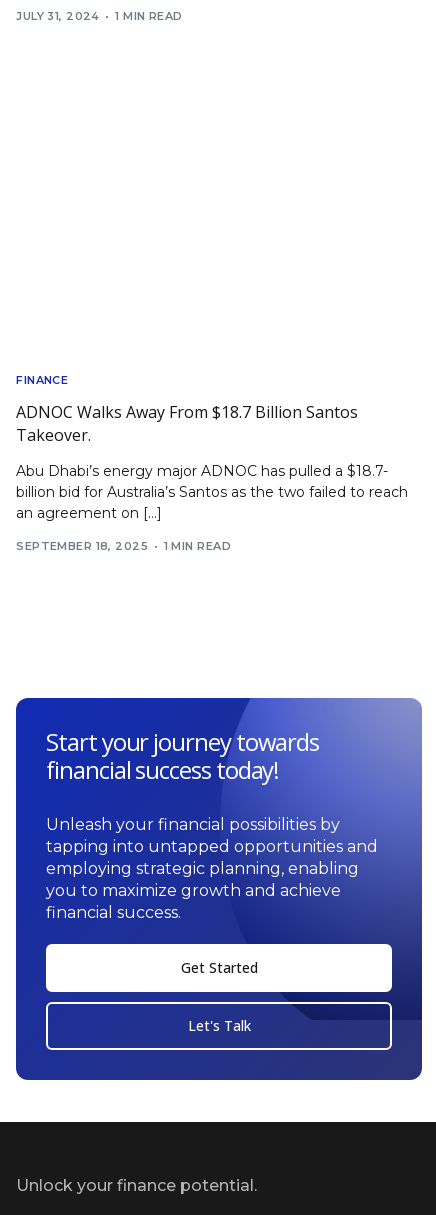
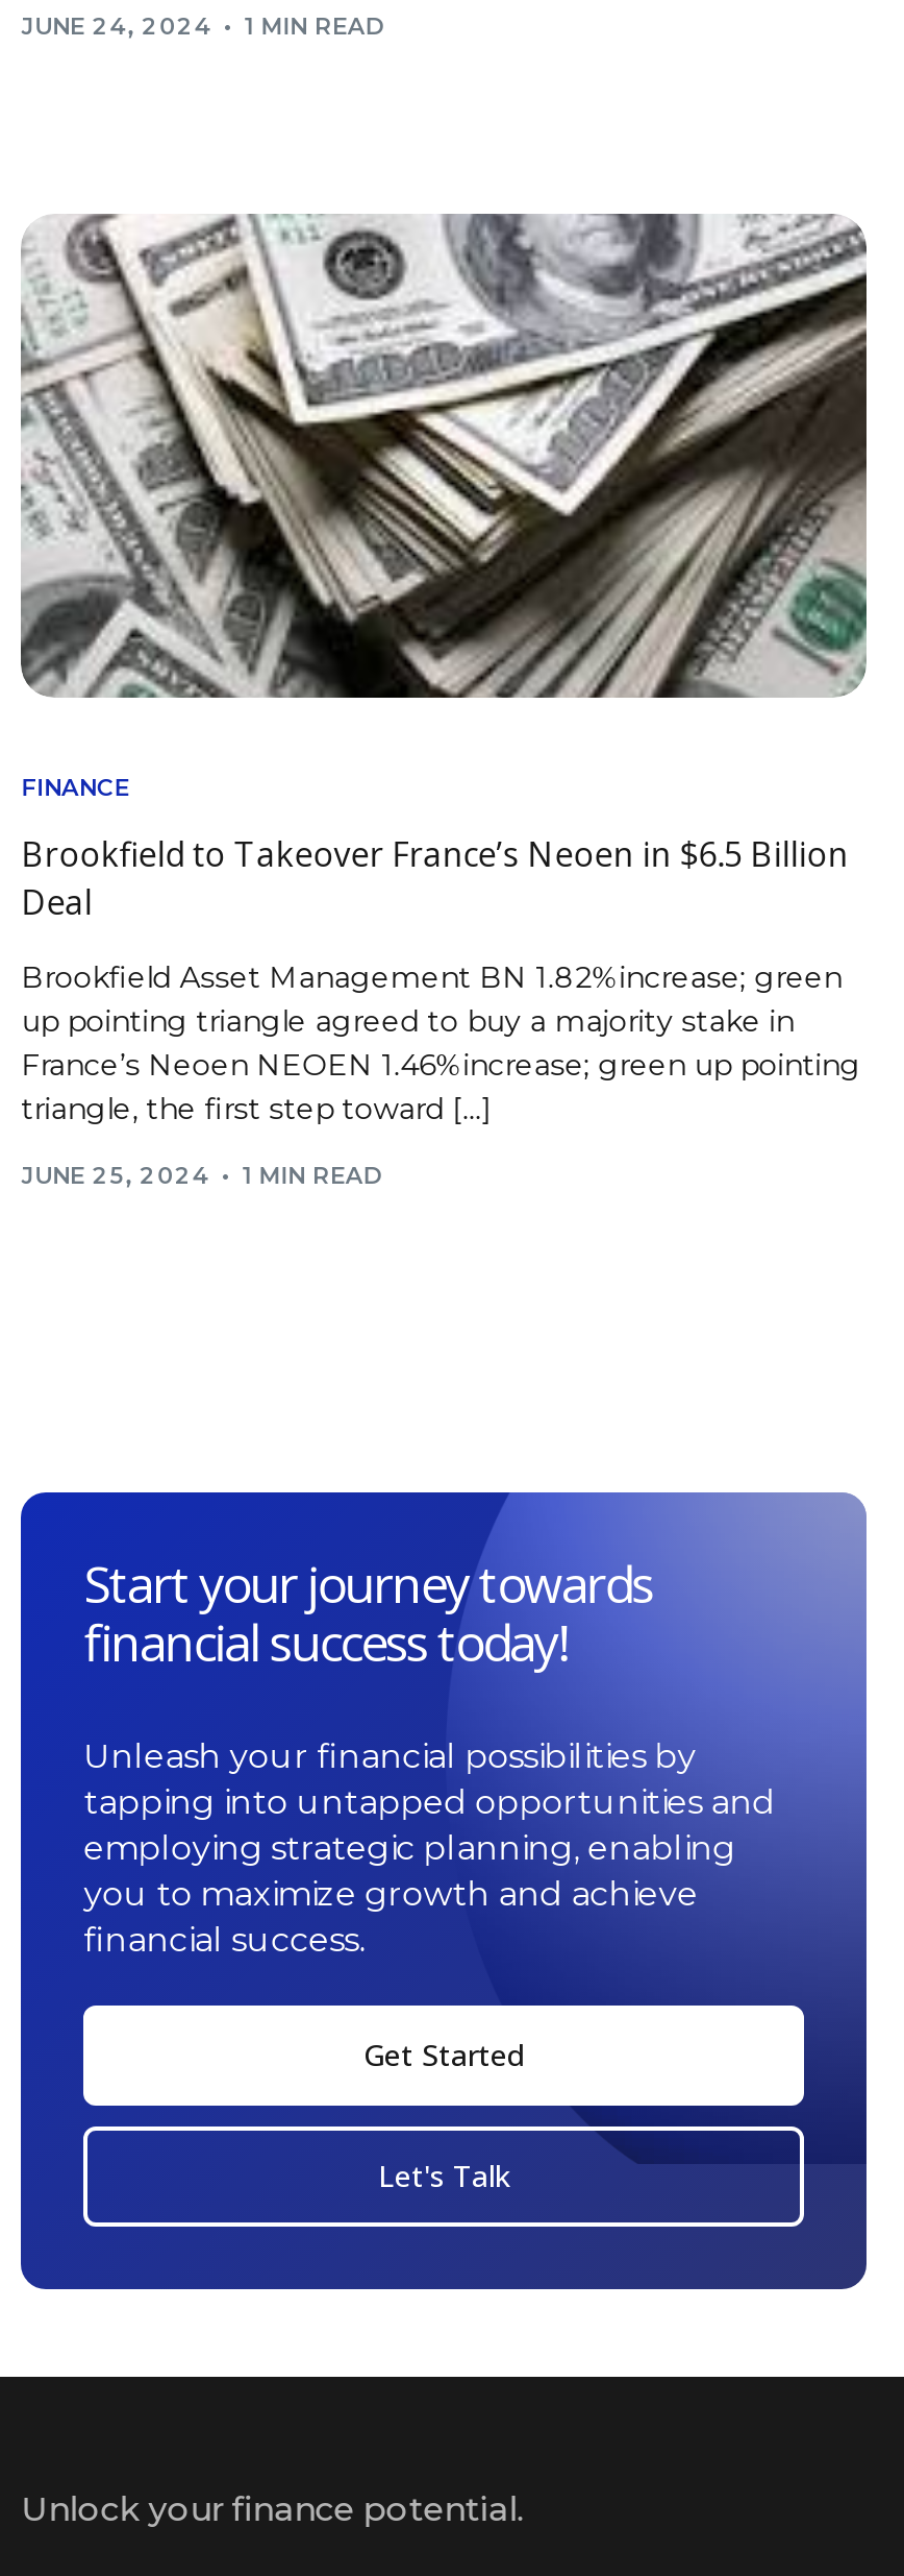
[16,9,183,23] JULY 31, 2024 1 MIN READ -> [21,12,385,42] JUNE 24, 2024 1 MIN READ
none -> [19,211,869,701] [image]
[16,401,358,446] ADNOC Walks Away From $18.7 Billion Santos | Takeover. -> [21,830,848,924] Brookfield to Takeover France’s Neoen in $6.5 Billion | Deal
[16,462,408,522] Abu Dhabi’s energy major ADNOC has pulled a $18.7- | billion bid for Australia’s Santos as the two failed to reach | an agreement on […] -> [21,958,861,1127] Brookfield Asset Management BN 1.82%increase; green | up pointing triangle agreed to buy a majority stake in | France’s Neoen NEOEN 1.46%increase; green up pointing | triangle, the first step toward […]
[16,539,231,553] SEPTEMBER 18, 2025 1 MIN READ -> [21,1161,383,1190] JUNE 25, 2024 1 MIN READ

